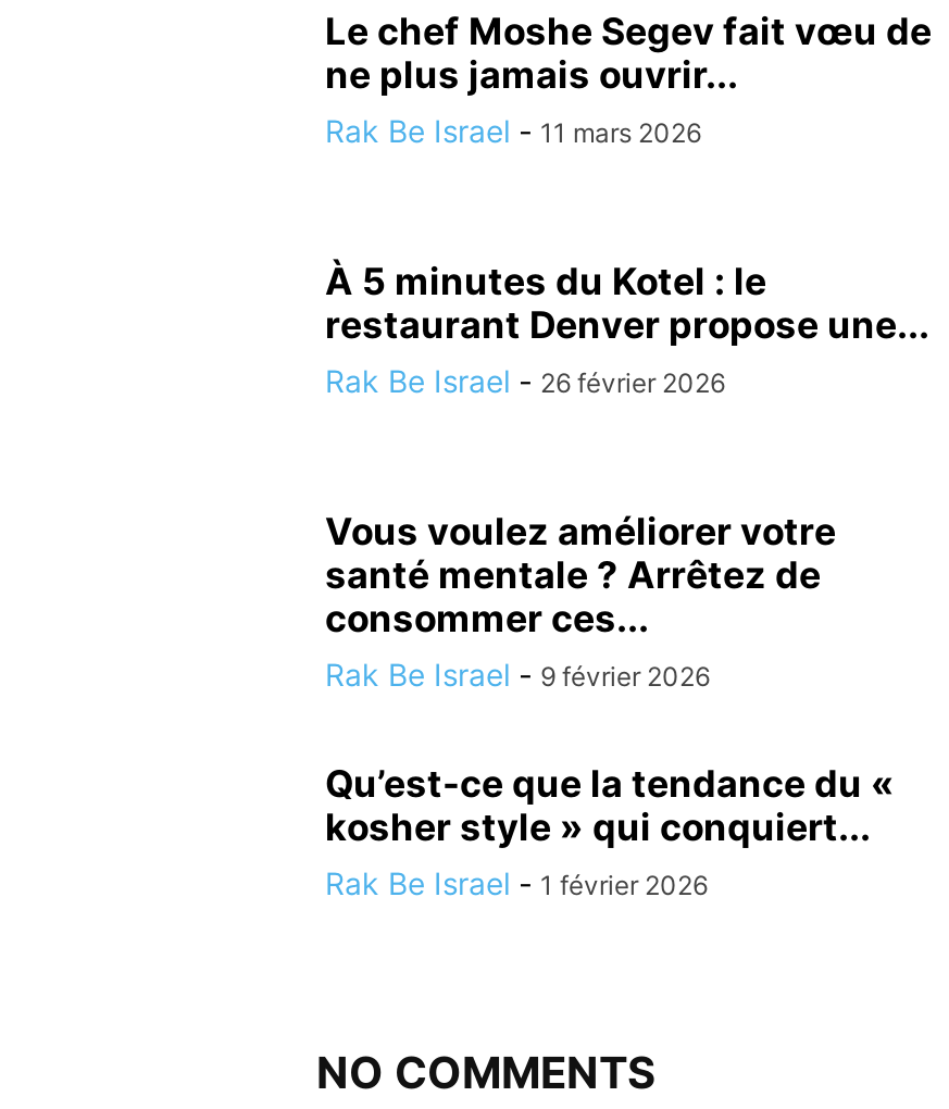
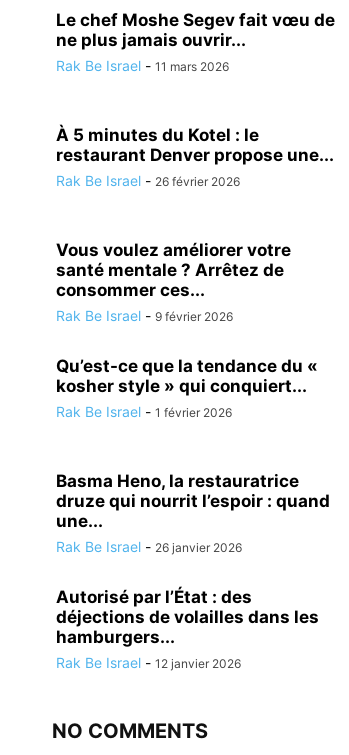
none -> [56,471,330,671] Basma Heno, la restauratrice | druze qui nourrit l’espoir : quand | une... | Rak Be Israel - 26 janvier 2026 | Autorisé par l’État : des | déjections de volailles dans les | hamburgers... | Rak Be Israel - 12 janvier 2026

